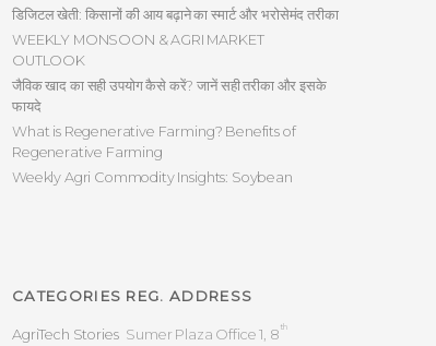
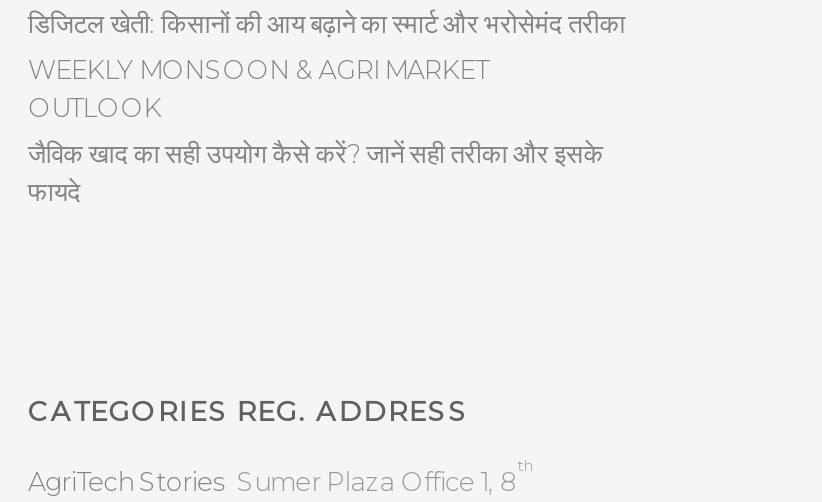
[12,123,296,185] What is Regenerative Farming? Benefits of | Regenerative Farming | Weekly Agri Commodity Insights: Soybean -> none

